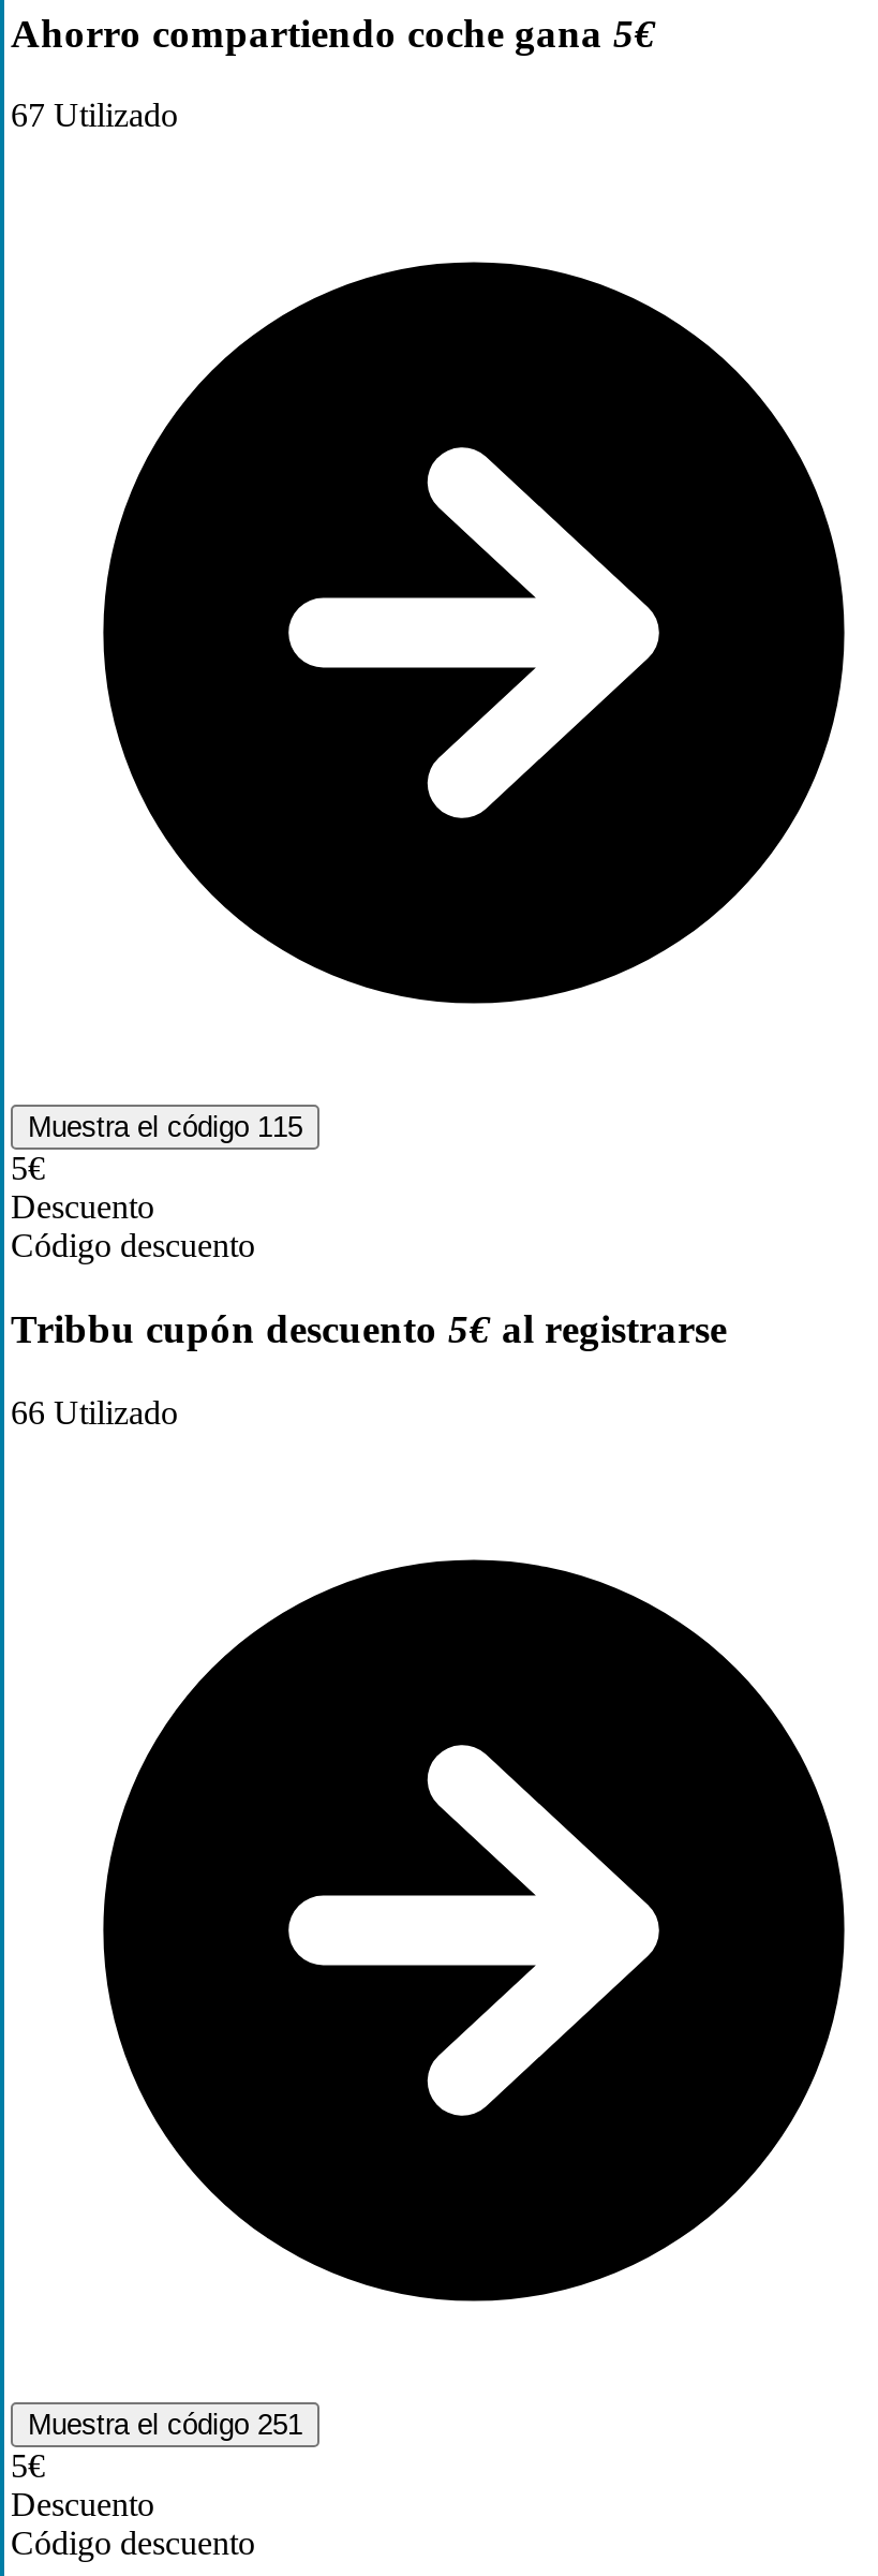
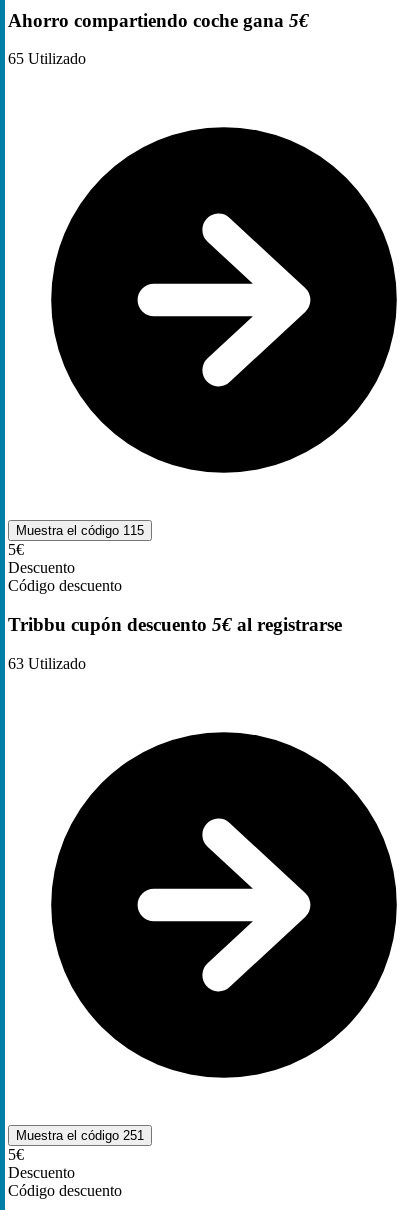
[11,97,178,133] 67 Utilizado -> [8,50,86,67] 65 Utilizado
[11,1394,178,1430] 66 Utilizado -> [8,655,86,672] 63 Utilizado

